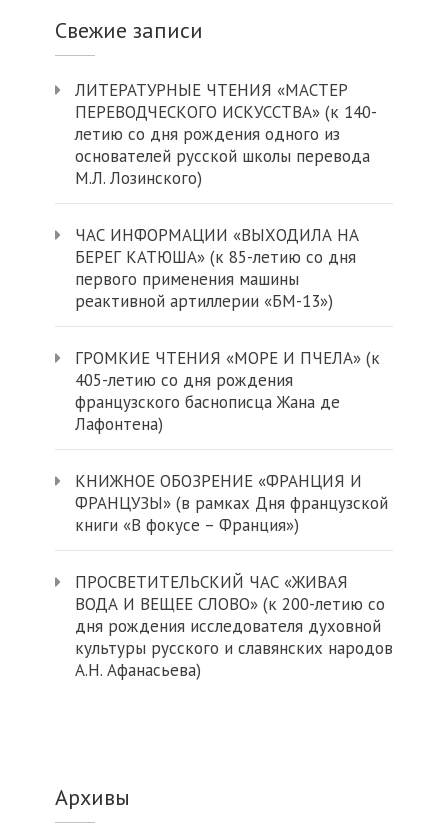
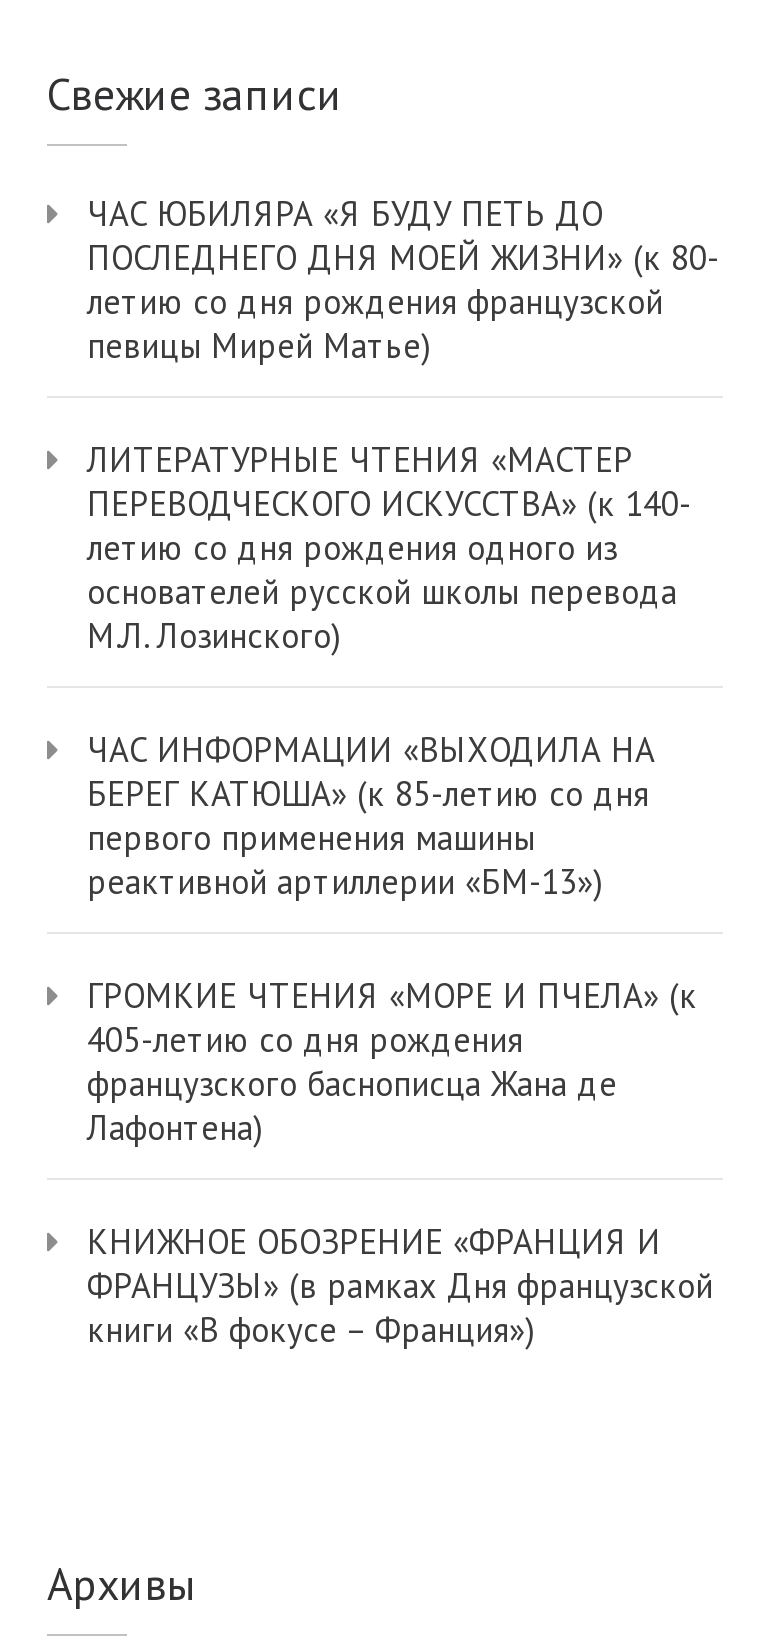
none -> [87,192,719,368] ЧАС ЮБИЛЯРА «Я БУДУ ПЕТЬ ДО | ПОСЛЕДНЕГО ДНЯ МОЕЙ ЖИЗНИ» (к 80- | летию со дня рождения французской | певицы Мирей Матье)
moved [75,79,388,536] -> [87,438,713,1352]: ЛИТЕРАТУРНЫЕ ЧТЕНИЯ «МАСТЕР | ПЕРЕВОДЧЕСКОГО ИСКУССТВА» (к 140- | летию со дня рождения одного из | ... | ФРАНЦУЗЫ» (в рамках Дня французской | книги «В фокусе – Франция»)
[75,571,393,681] ПРОСВЕТИТЕЛЬСКИЙ ЧАС «ЖИВАЯ | ВОДА И ВЕЩЕЕ СЛОВО» (к 200-летию со | дня рождения исследователя духовной | культуры русского и славянских народов | А.Н. Афанасьева) -> none

